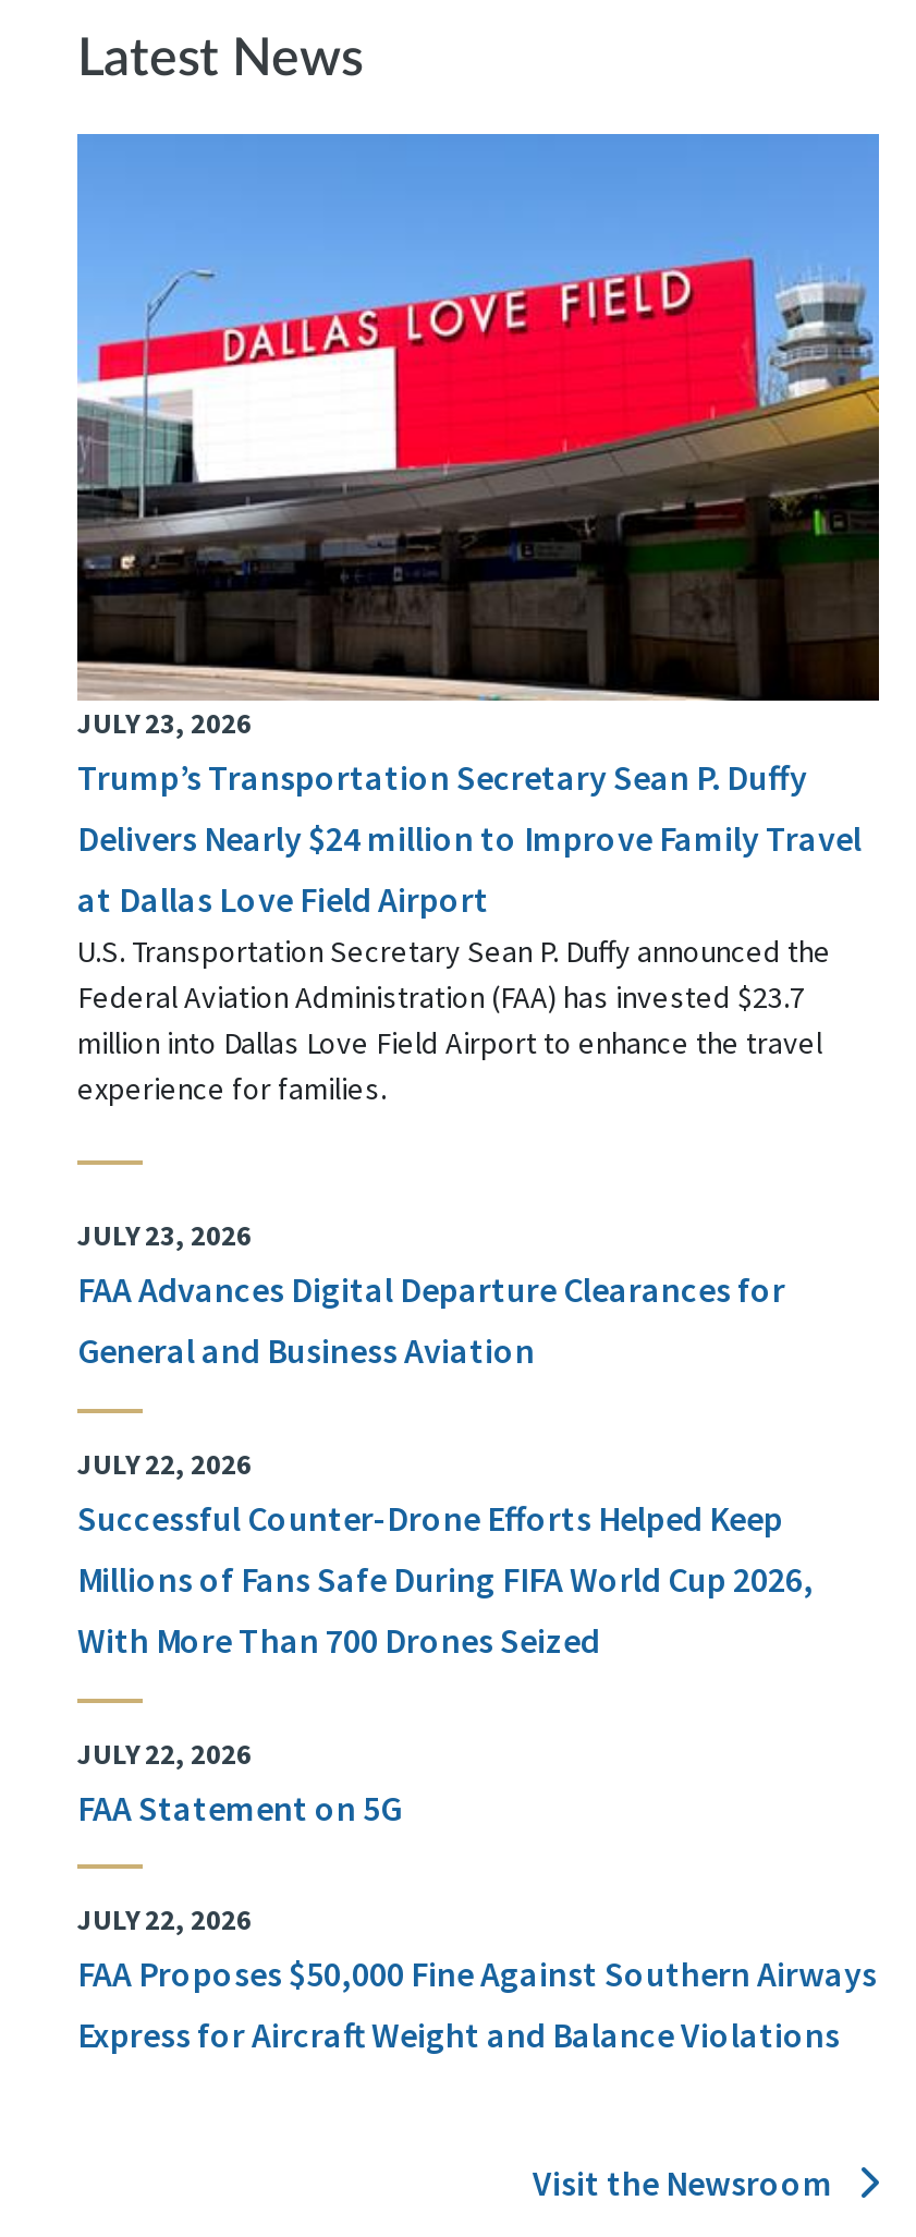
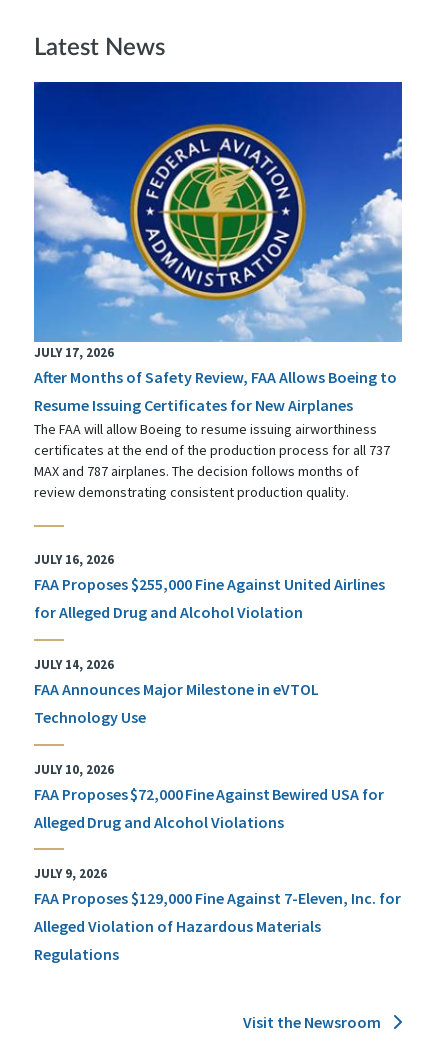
[75,132,881,1107] [image] | JULY 23, 2026 | Trump’s Transportation Secretary Sean P. Duffy | Delivers Nearly $24 million to Improve Family Travel | at Dallas Love Field Airport | U.S. Transportation Secretary Sean P. Duffy announced the | Federal Aviation Administration (FAA) has invested $23.7 | million into Dallas Love Field Airport to enhance the travel | experience for families. -> [33,81,403,501] [image] | JULY 17, 2026 | After Months of Safety Review, FAA Allows Boeing to | Resume Issuing Certificates for New Airplanes | The FAA will allow Boeing to resume issuing airworthiness | certificates at the end of the production process for all 737 | MAX and 787 airplanes. The decision follows months of | review demonstrating consistent production quality.
[77,1218,785,1373] JULY 23, 2026 | FAA Advances Digital Departure Clearances for | General and Business Aviation -> [34,551,385,622] JULY 16, 2026 | FAA Proposes $255,000 Fine Against United Airlines | for Alleged Drug and Alcohol Violation
[77,1446,814,1662] JULY 22, 2026 | Successful Counter-Drone Efforts Helped Keep | Millions of Fans Safe During FIFA World Cup 2026, | With More Than 700 Drones Seized -> [34,656,319,727] JULY 14, 2026 | FAA Announces Major Milestone in eVTOL | Technology Use
[77,1735,402,1829] JULY 22, 2026 | FAA Statement on 5G -> [34,761,384,832] JULY 10, 2026 | FAA Proposes $72,000 Fine Against Bewired USA for | Alleged Drug and Alcohol Violations
[77,1902,877,2057] JULY 22, 2026 | FAA Proposes $50,000 Fine Against Southern Airways | Express for Aircraft Weight and Balance Violations -> [34,865,401,964] JULY 9, 2026 | FAA Proposes $129,000 Fine Against 7-Eleven, Inc. for | Alleged Violation of Hazardous Materials | Regulations

